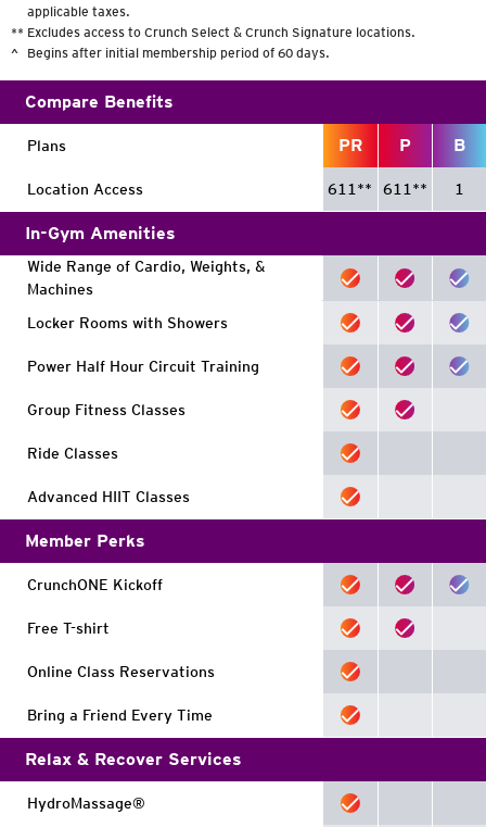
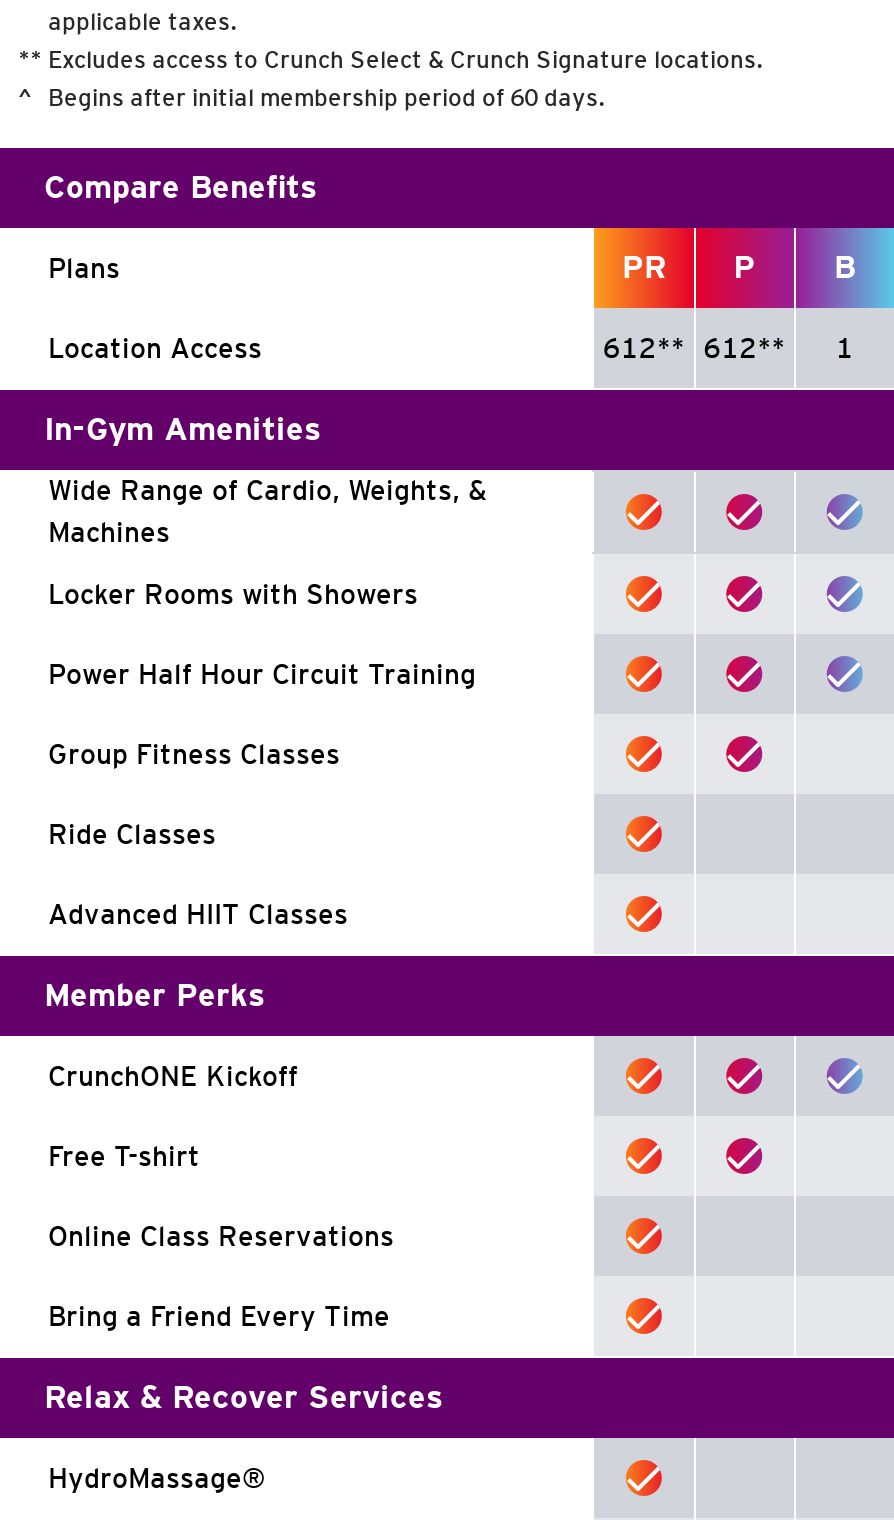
[328,180,464,197] 611** 611** 1 -> [603,331,854,363] 612** 612** 1

